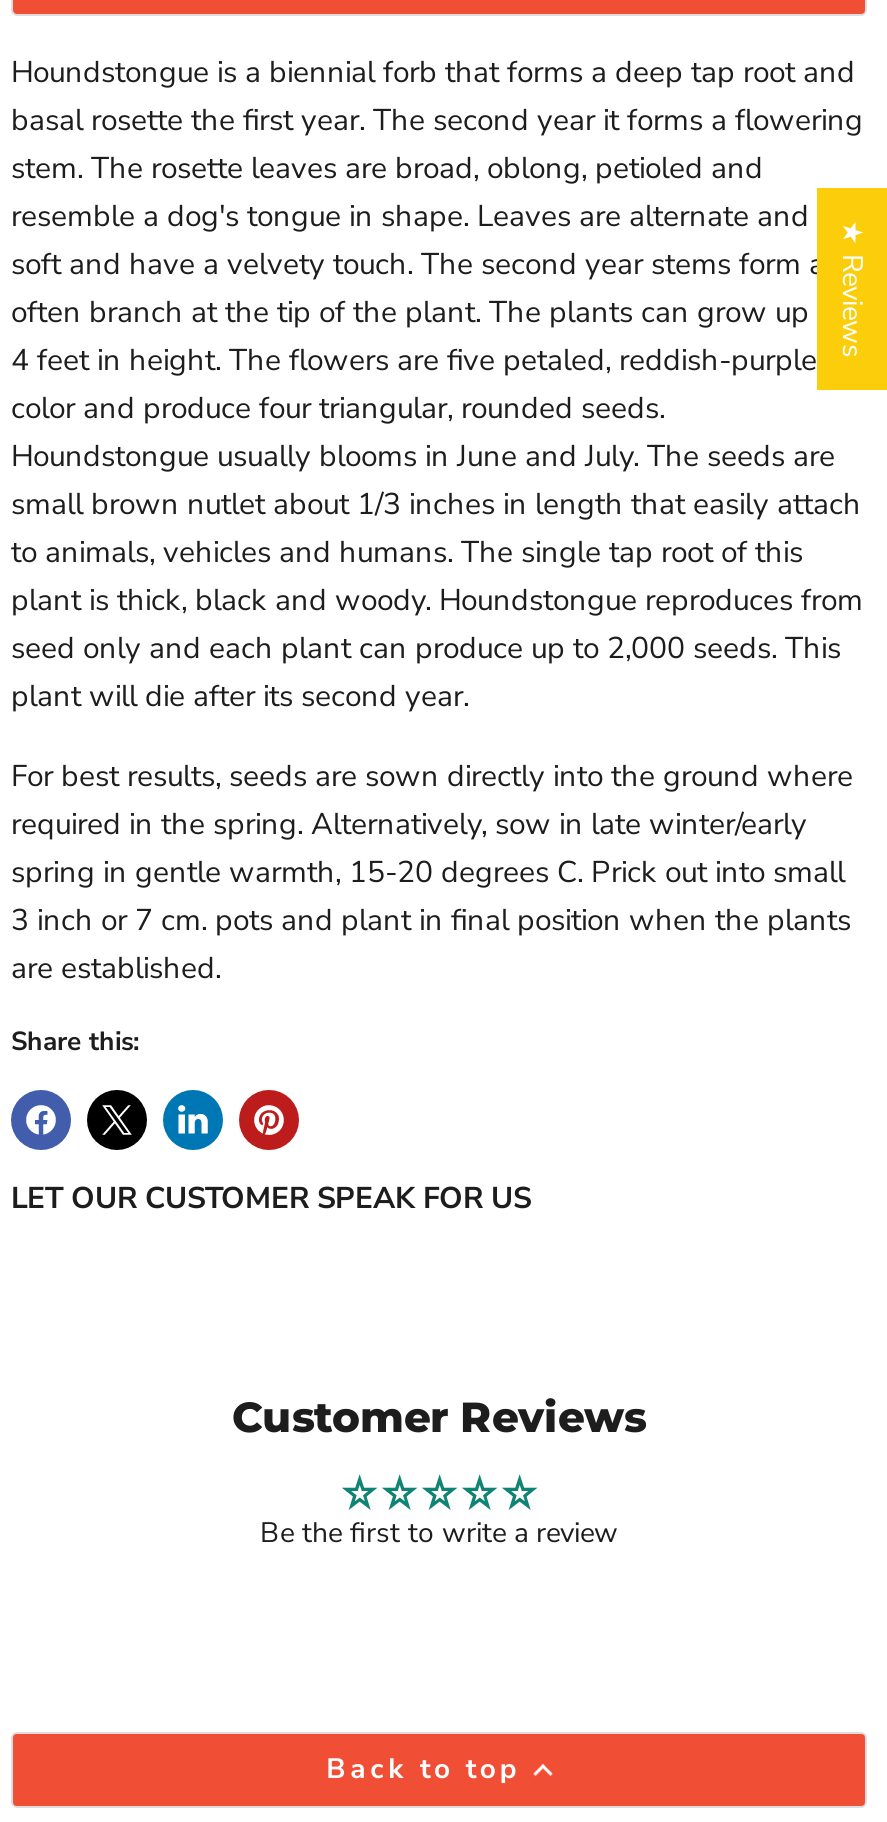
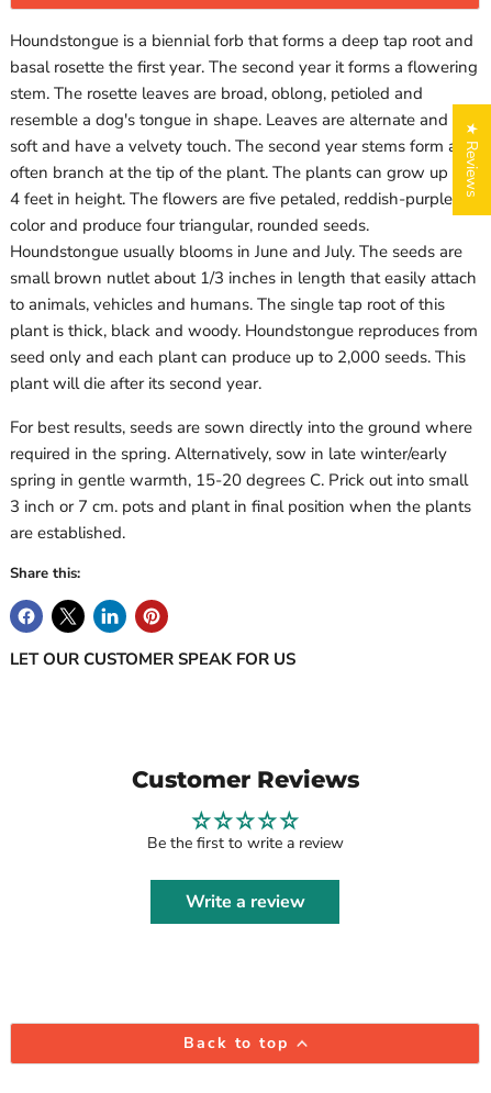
none -> [185,890,305,914] Write a review

